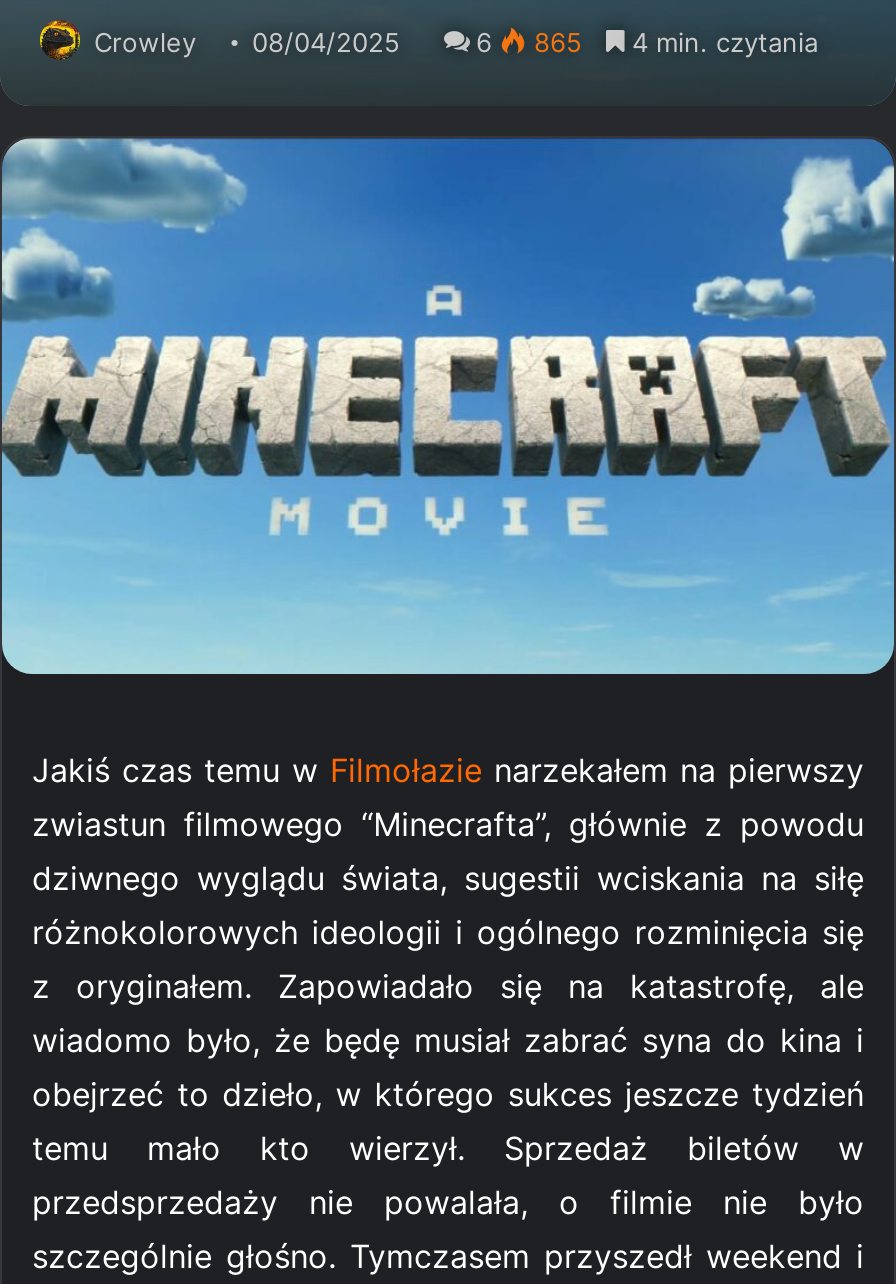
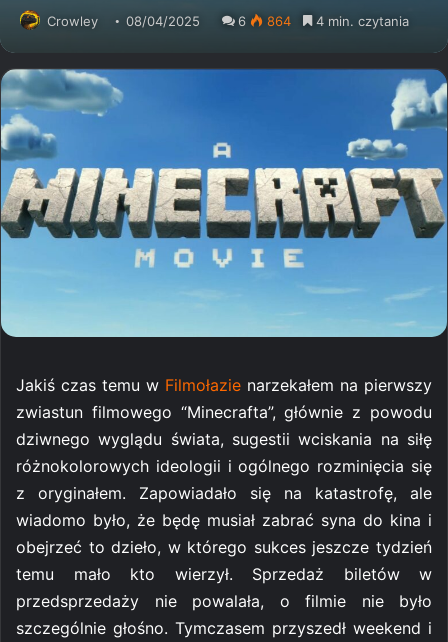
[476,25,818,57] 6 865 4 min. czytania -> [238,13,409,29] 6 864 4 min. czytania

